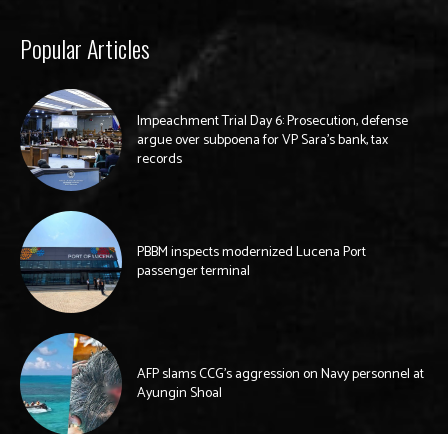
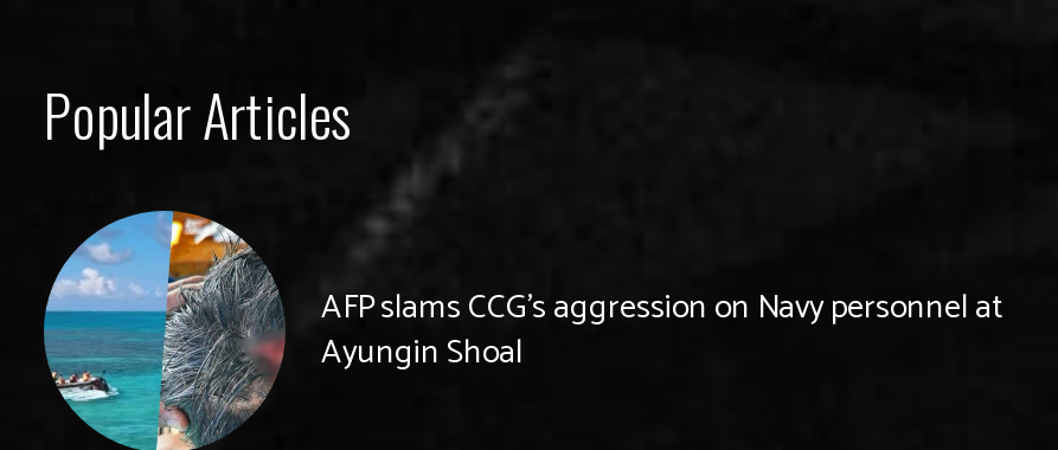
[20,88,408,192] [image] | Impeachment Trial Day 6: Prosecution, defense | argue over subpoena for VP Sara’s bank, tax | records -> none
[20,210,366,314] [image] | PBBM inspects modernized Lucena Port | passenger terminal -> none

